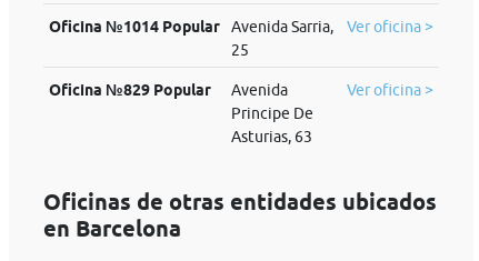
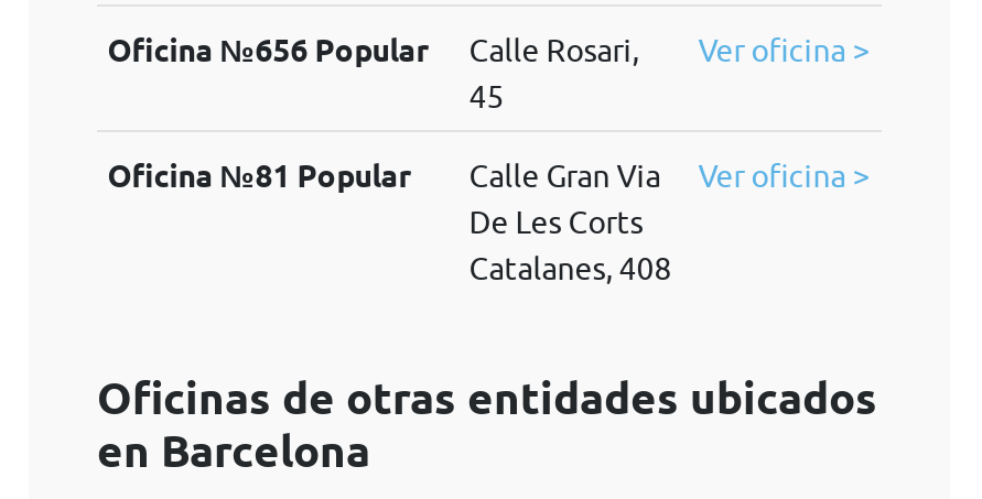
[49,18,333,59] Oficina №1014 Popular | Avenida Sarria, | 25 -> [108,33,639,115] Oficina №656 Popular | Calle Rosari, | 45
[49,81,313,145] Oficina №829 Popular | Avenida | Principe De | Asturias, 63 -> [108,159,672,286] Oficina №81 Popular | Calle Gran Via | De Les Corts | Catalanes, 408

